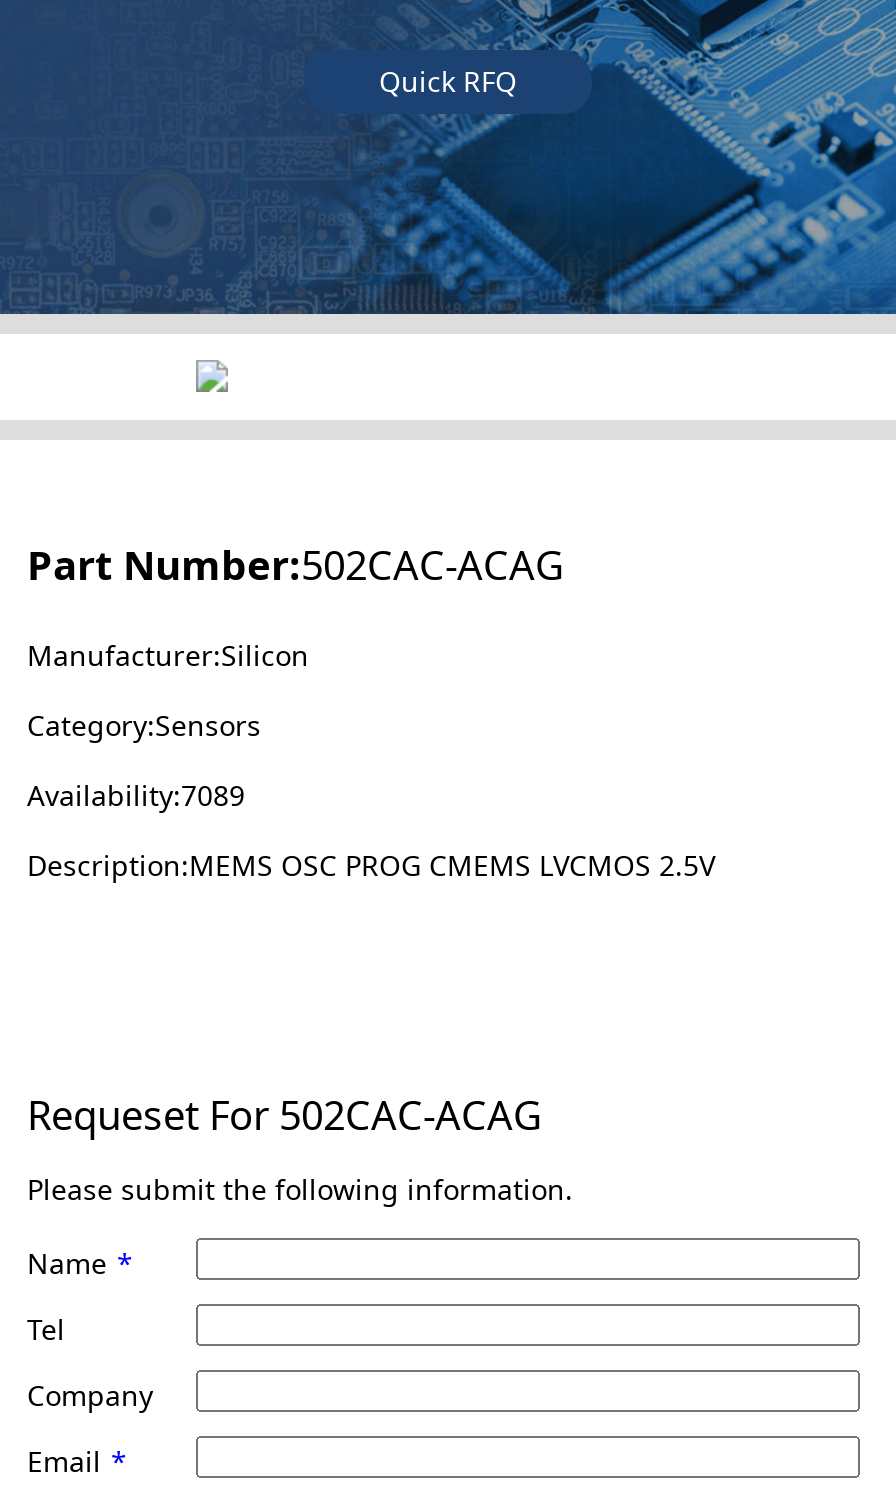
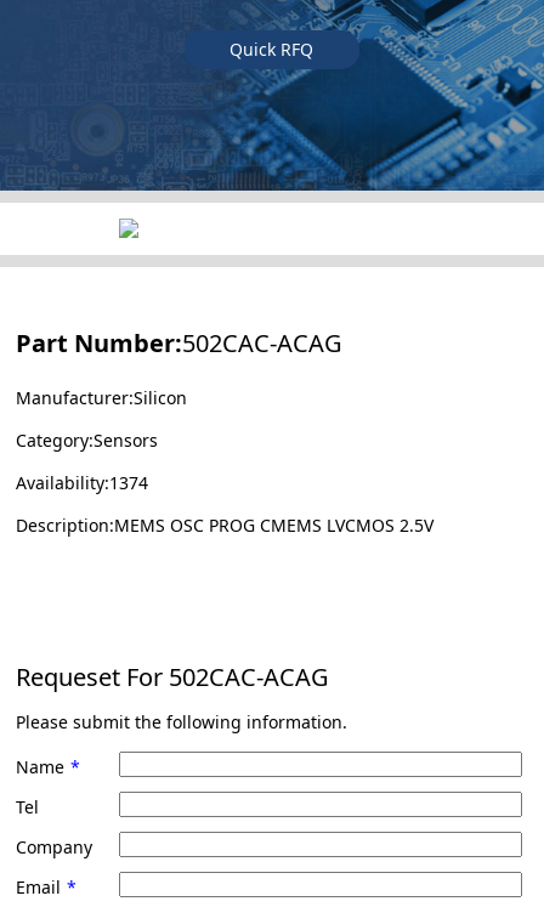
[27,775,245,813] Availability:7089 -> [16,470,149,494] Availability:1374

